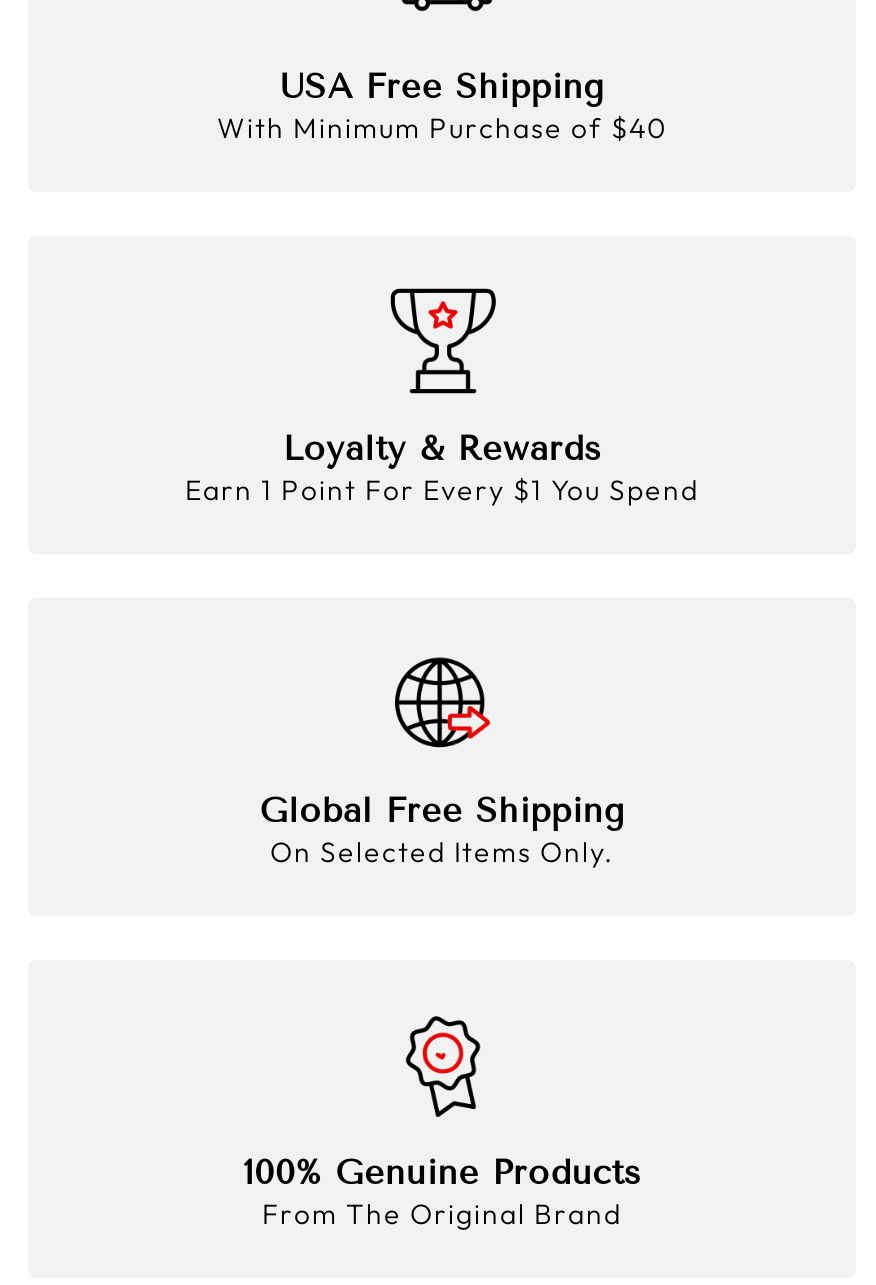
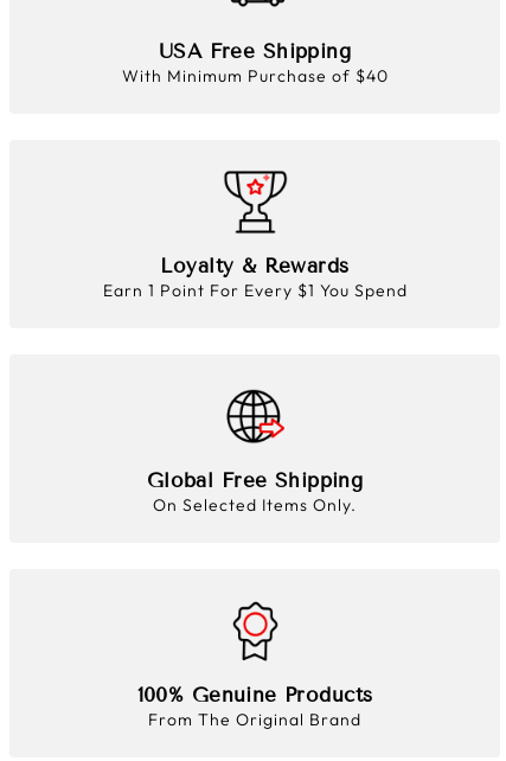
[406,1016,480,1120] [image] -> [232,601,278,663] [image]

